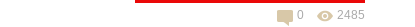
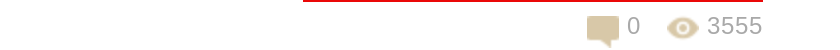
[337,8,365,22] 2485 -> [707,12,763,40] 3555

